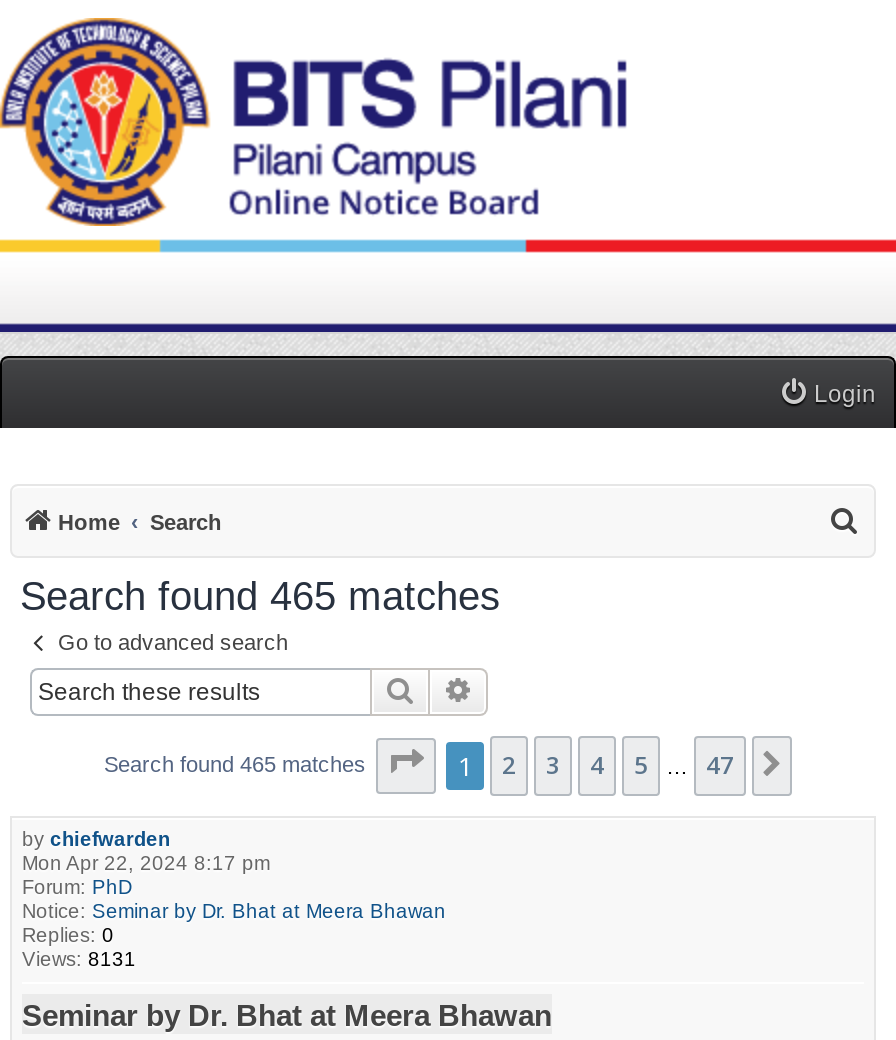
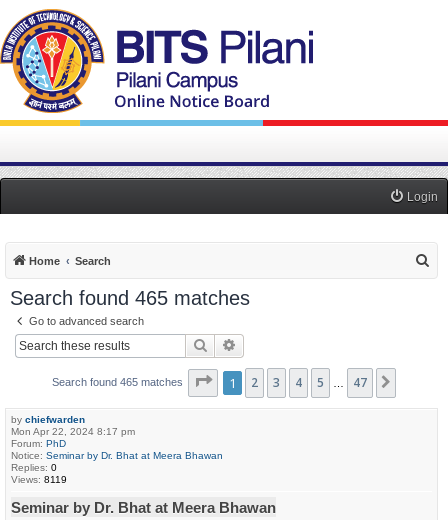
[22,947,136,969] Views: 8131 -> [11,473,67,484] Views: 8119

